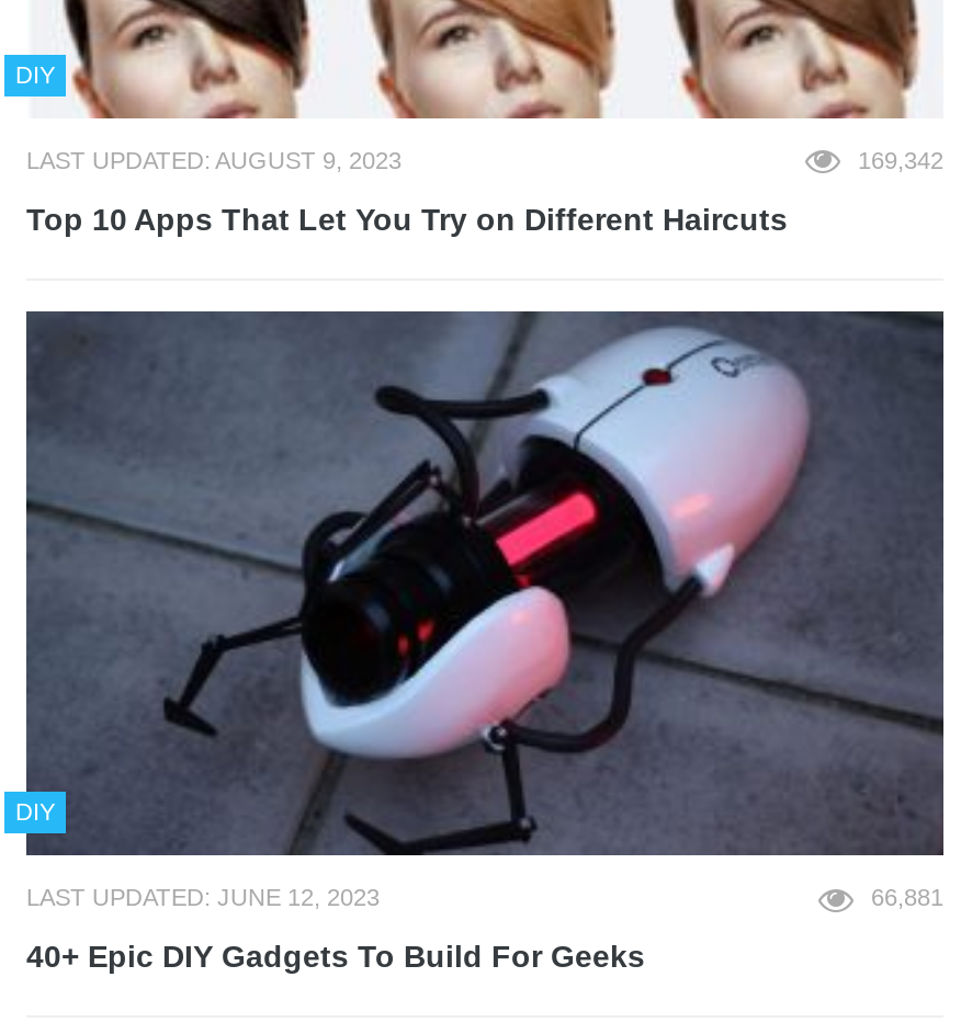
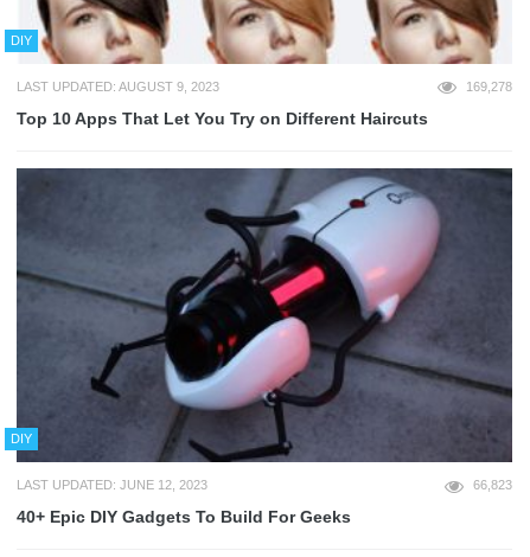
[851,148,943,174] 169,342 -> [462,80,512,94] 169,278
[864,885,943,911] 66,881 -> [470,478,512,492] 66,823

